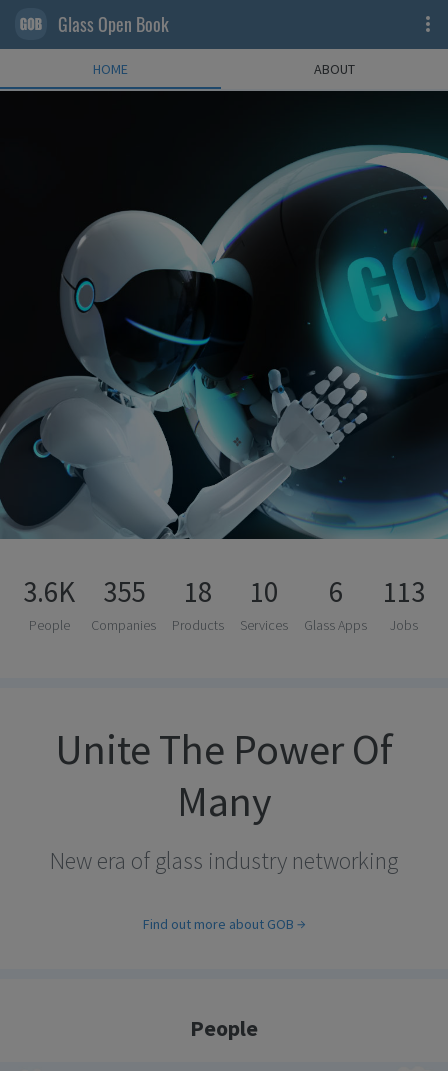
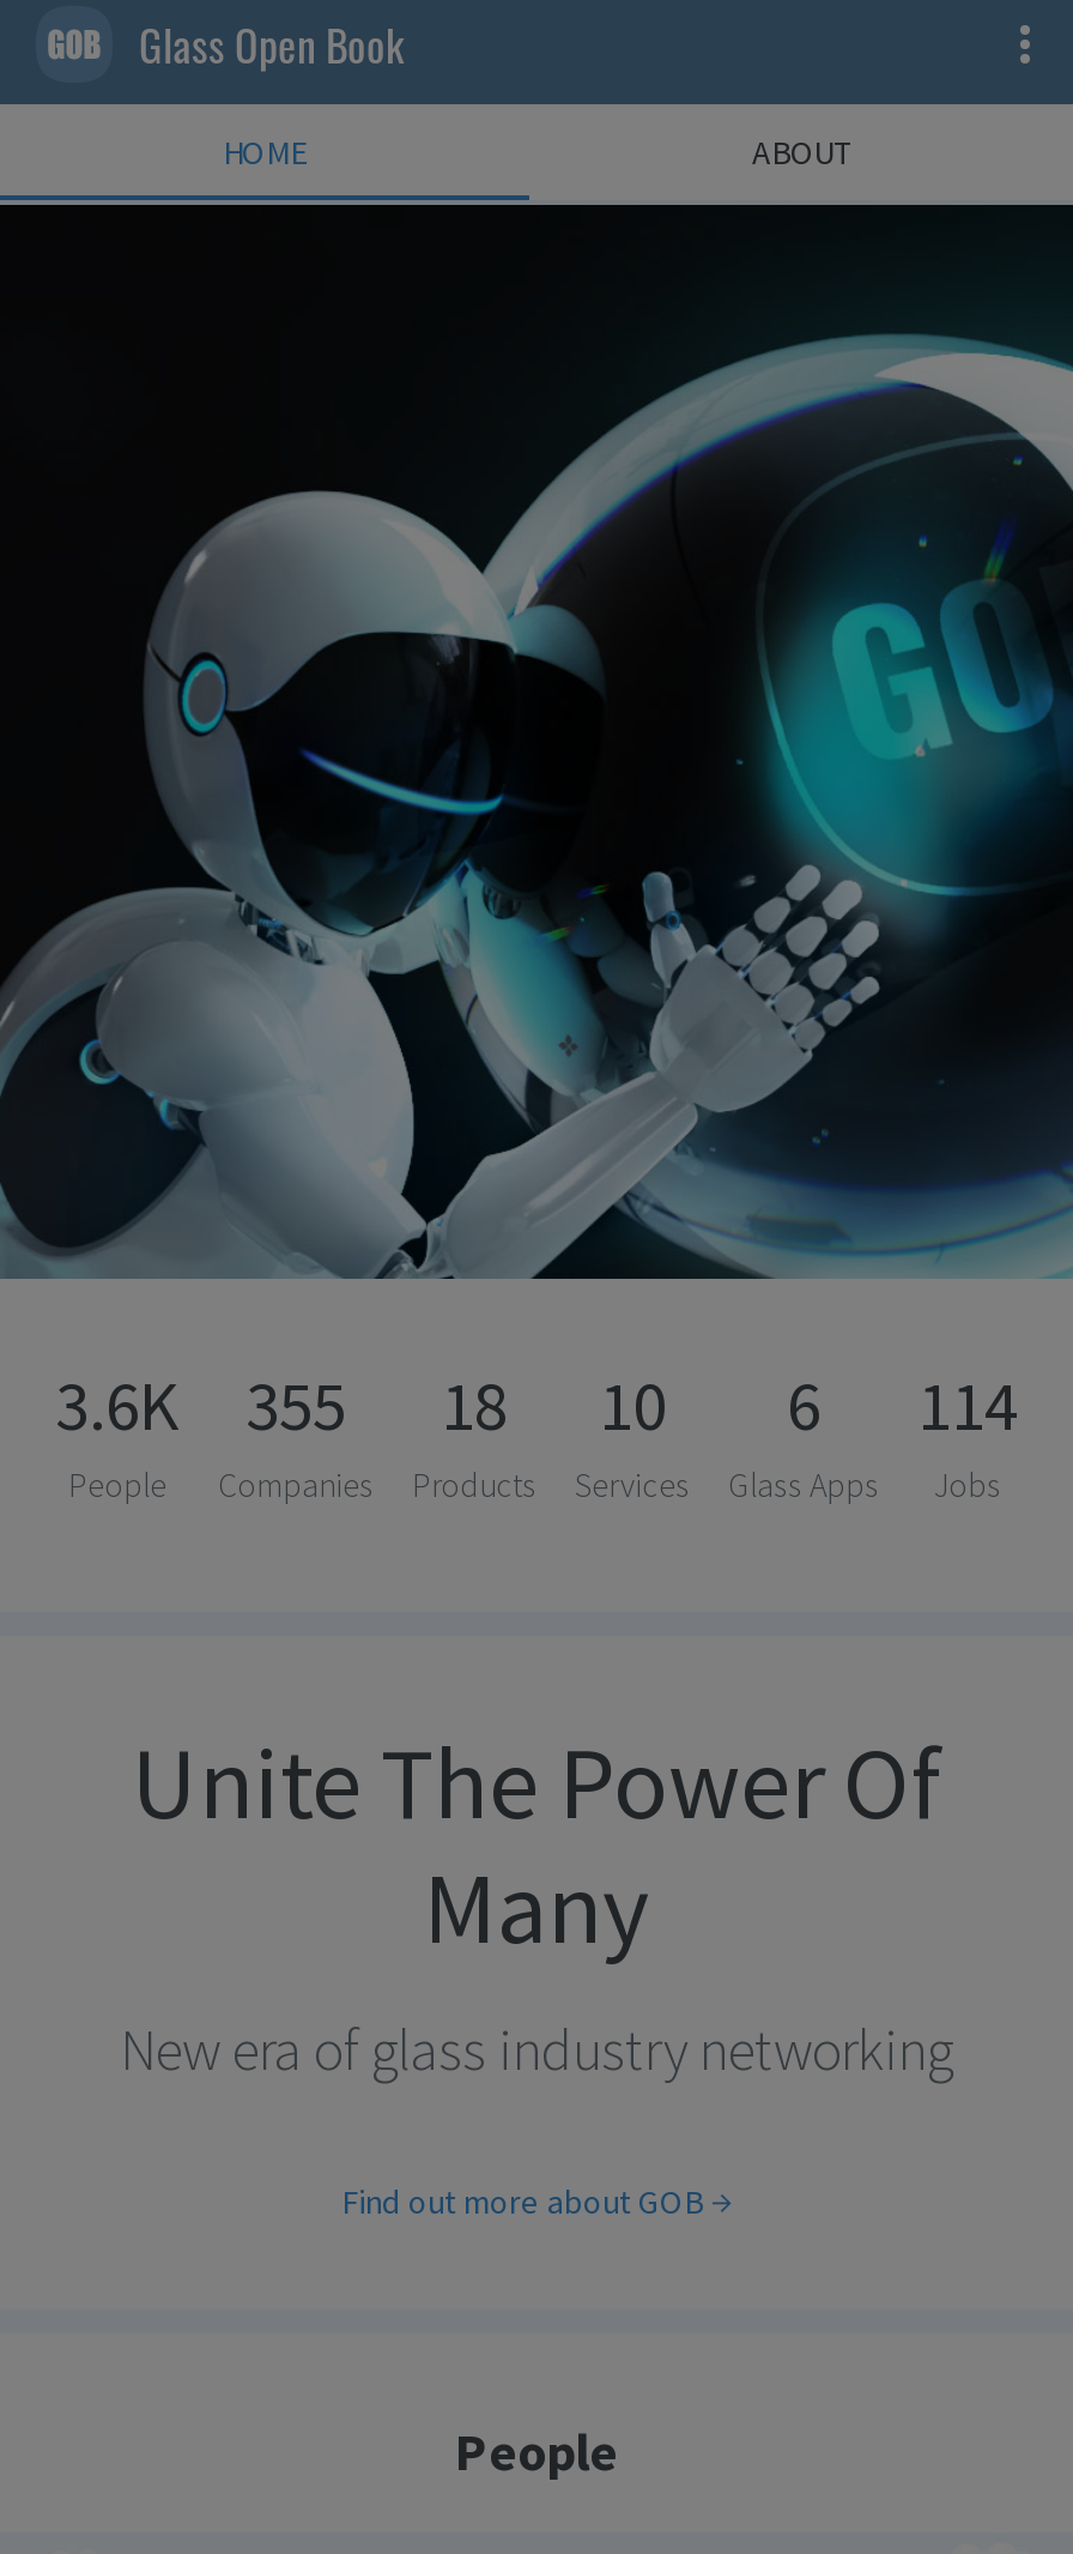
[23,573,425,610] 3.6K 355 18 10 6 113 -> [55,1360,1018,1449] 3.6K 355 18 10 6 114

